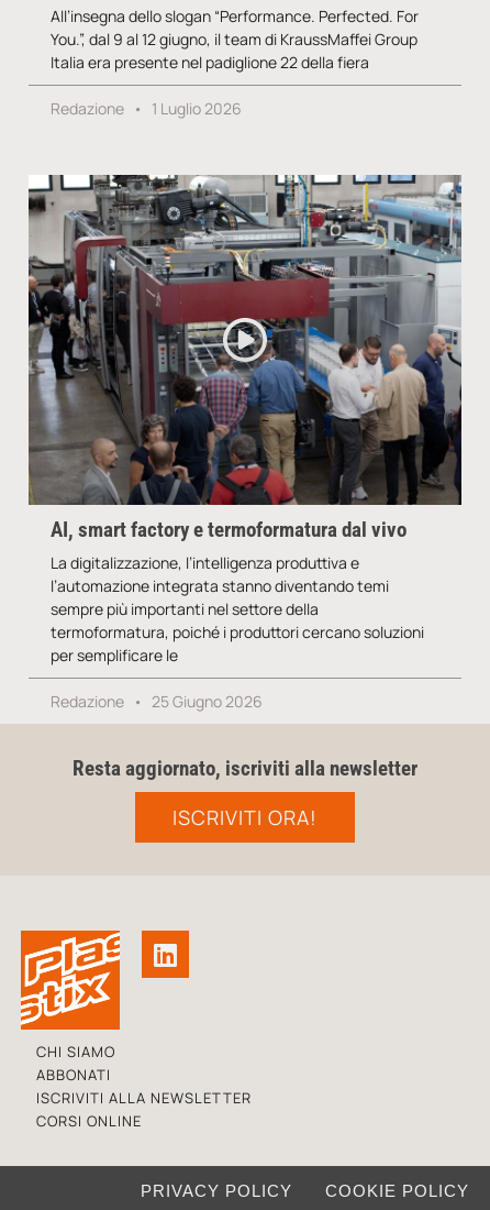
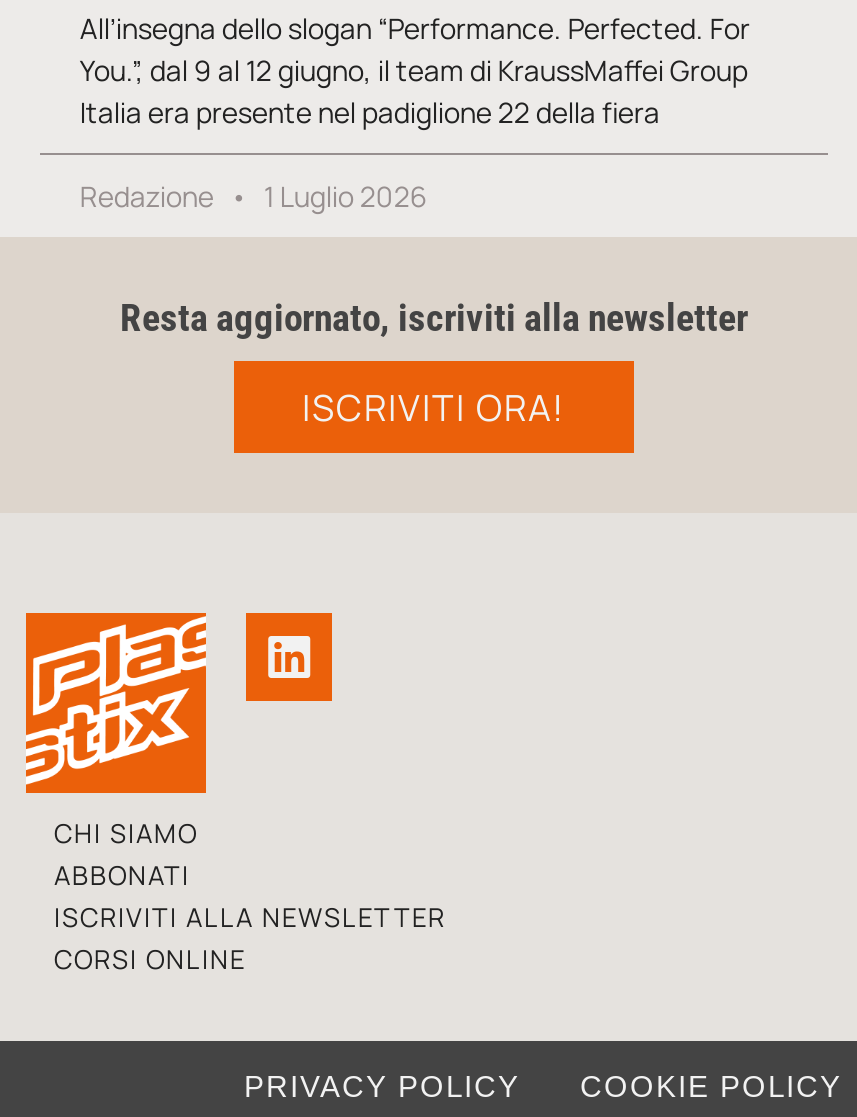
[27,174,463,712] [image] | AI, smart factory e termoformatura dal vivo | La digitalizzazione, l’intelligenza produttiva e | l’automazione integrata stanno diventando temi | sempre più importanti nel settore della | termoformatura, poiché i produttori cercano soluzioni | per semplificare le | Redazione | 25 Giugno 2026 -> none

